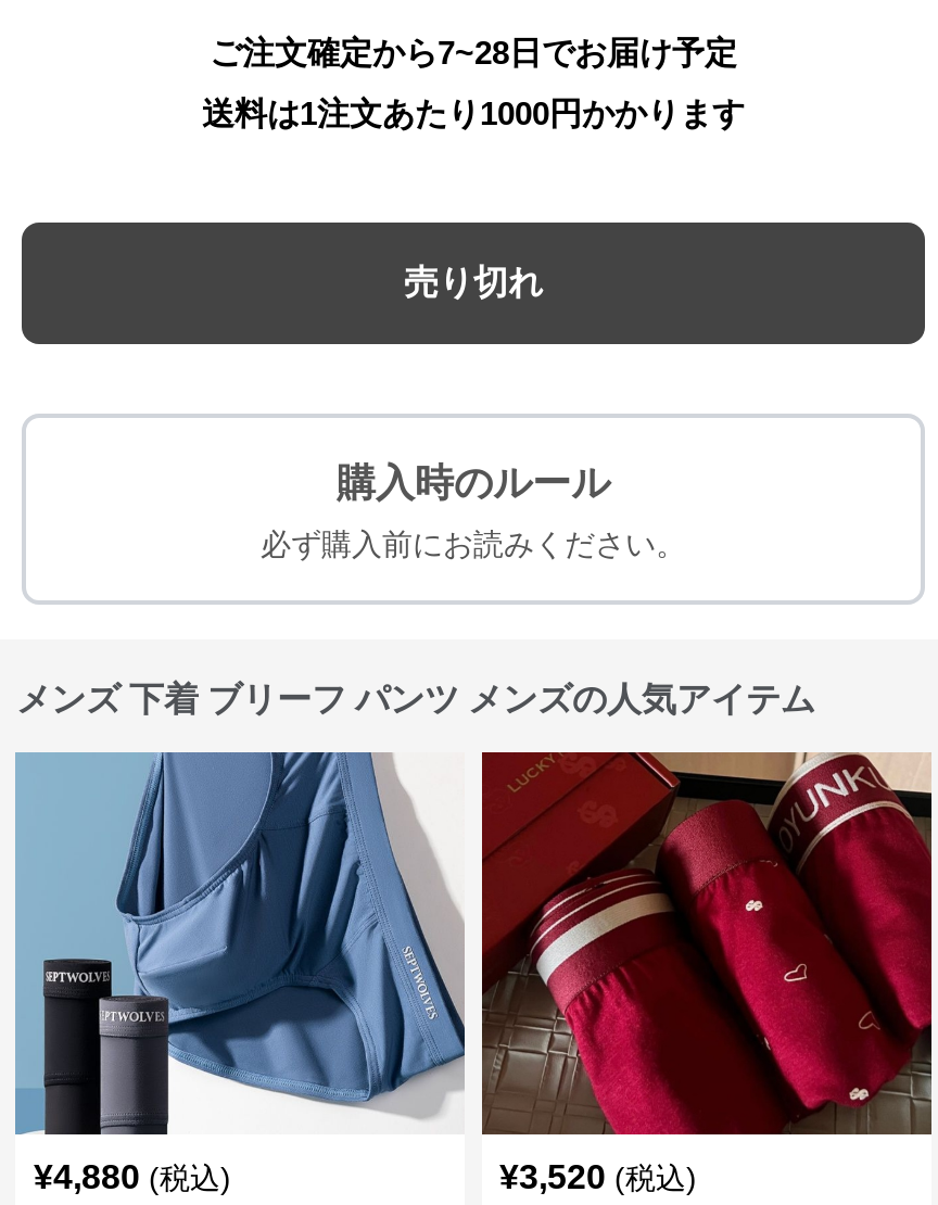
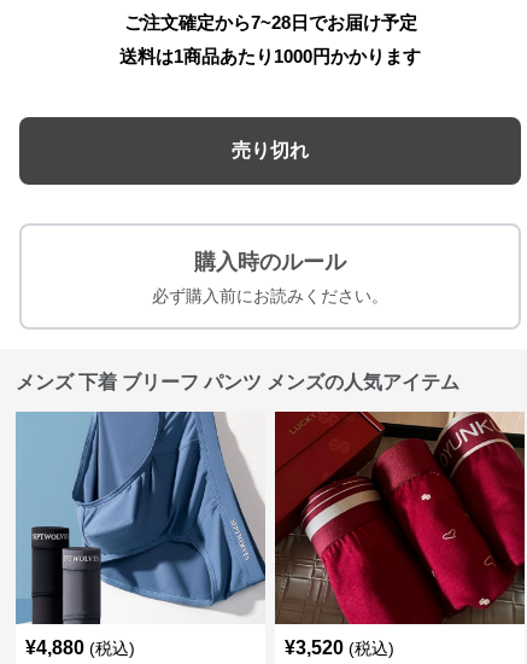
[202,95,745,132] 送料は1注文あたり1000円かかります -> [119,46,421,67] 送料は1商品あたり1000円かかります

